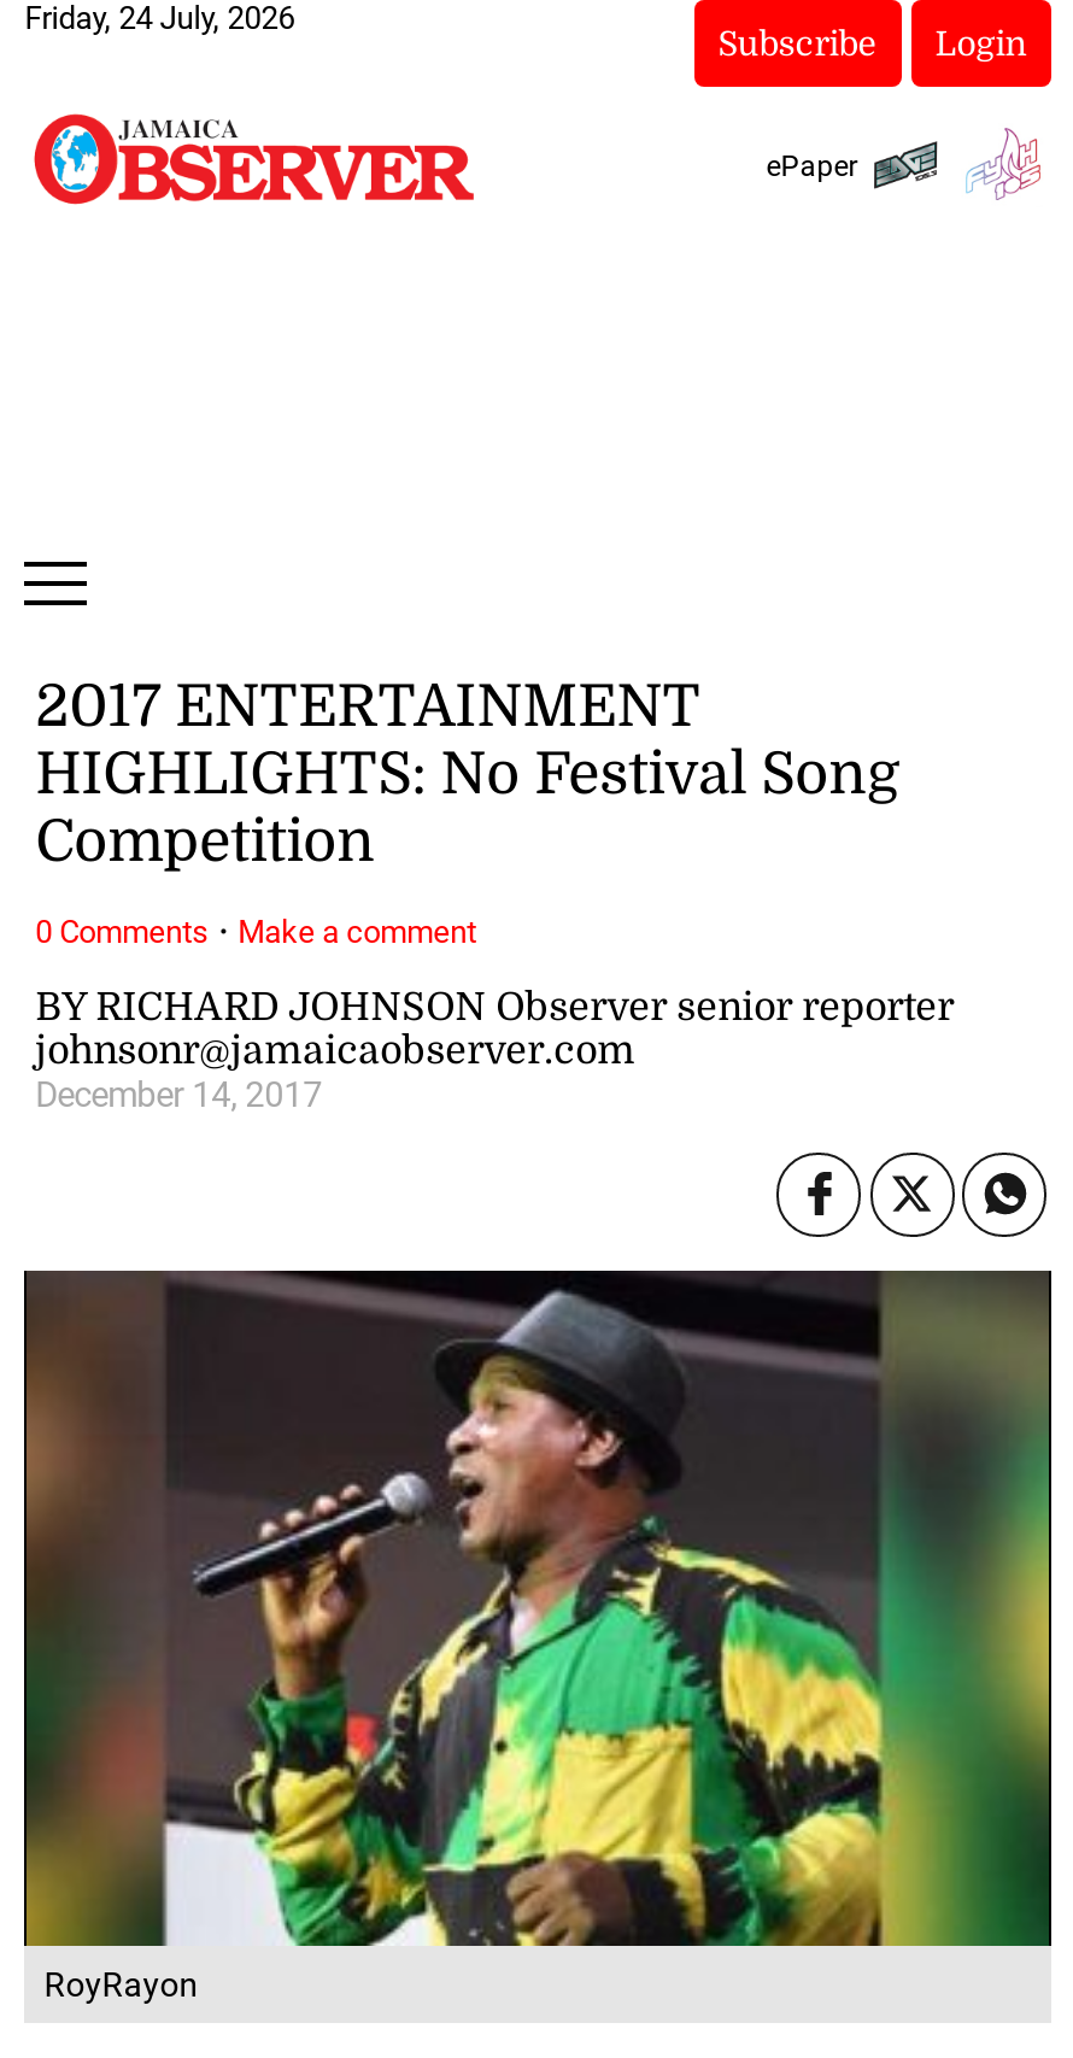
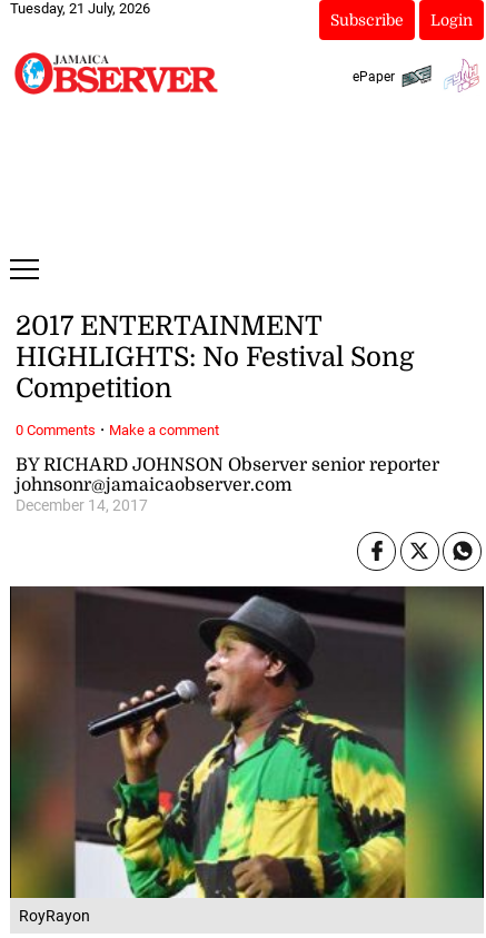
[25,0,295,36] Friday, 24 July, 2026 -> [10,0,150,17] Tuesday, 21 July, 2026

